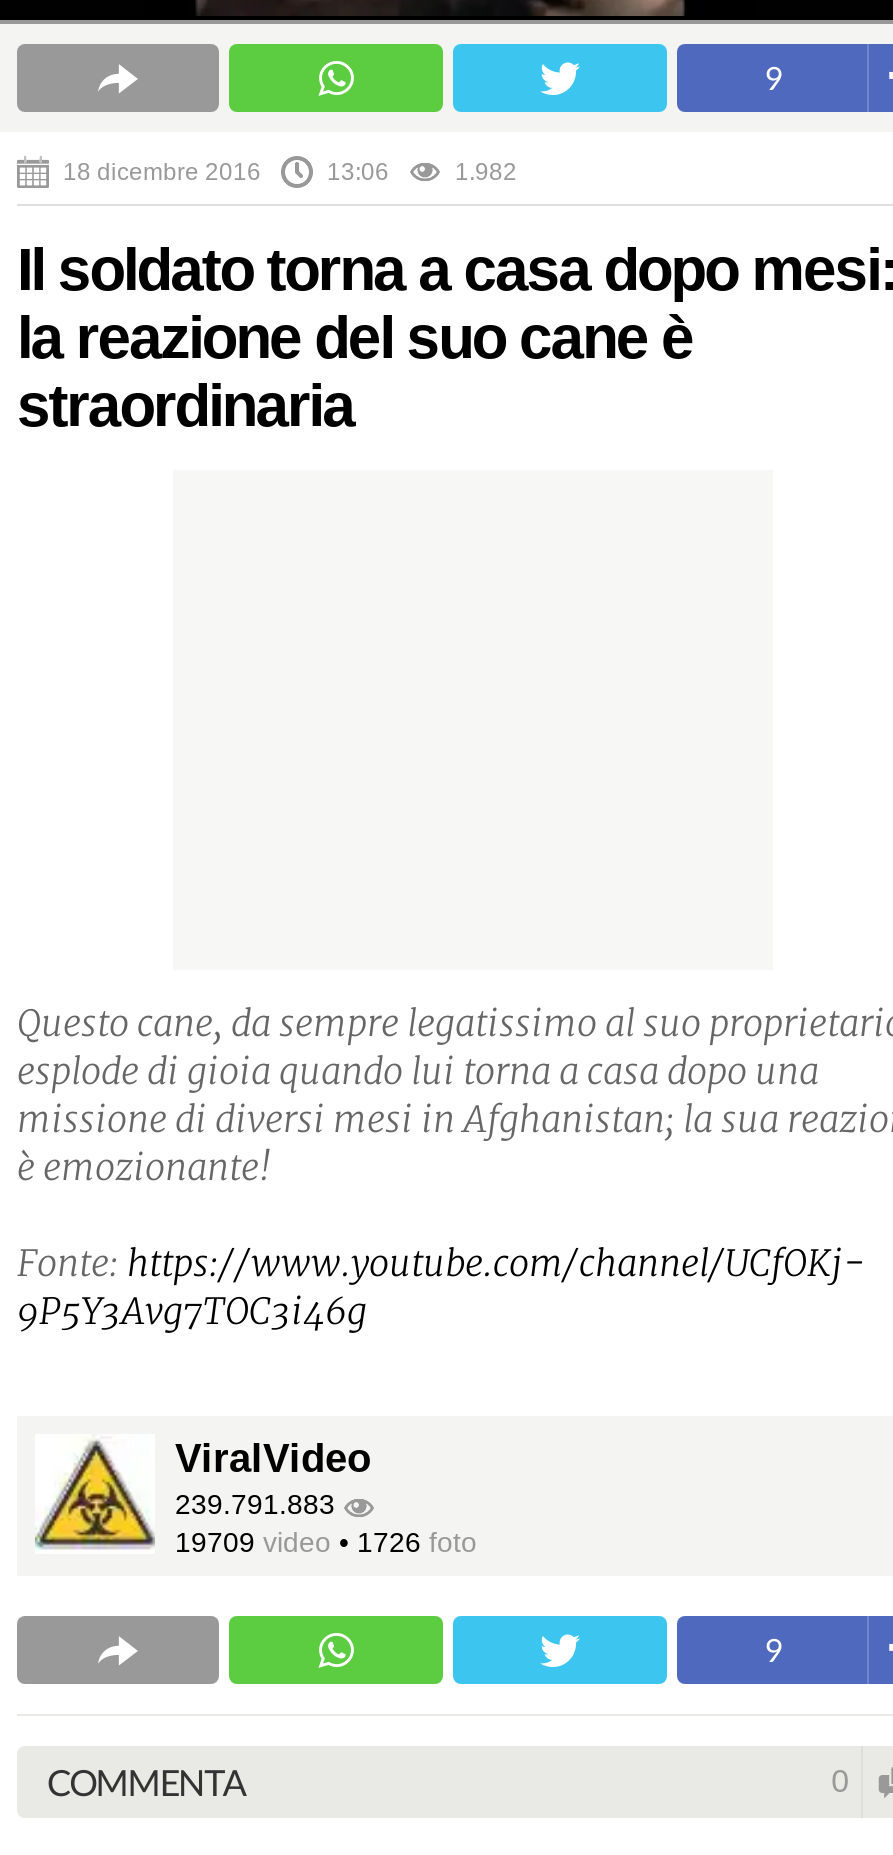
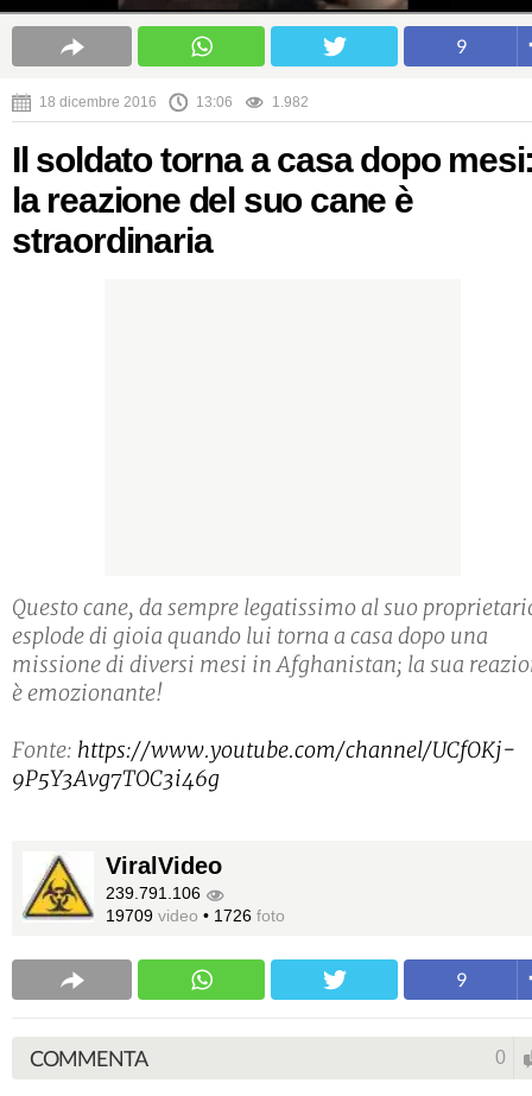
[175,1489,335,1521] 239.791.883 -> [106,884,201,903] 239.791.106

